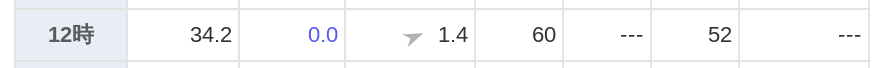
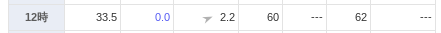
[190,22,232,46] 34.2 -> [96,11,117,23] 33.5
[426,22,468,46] 1.4 -> [214,11,235,23] 2.2
[708,22,732,46] 52 -> [355,11,367,23] 62

